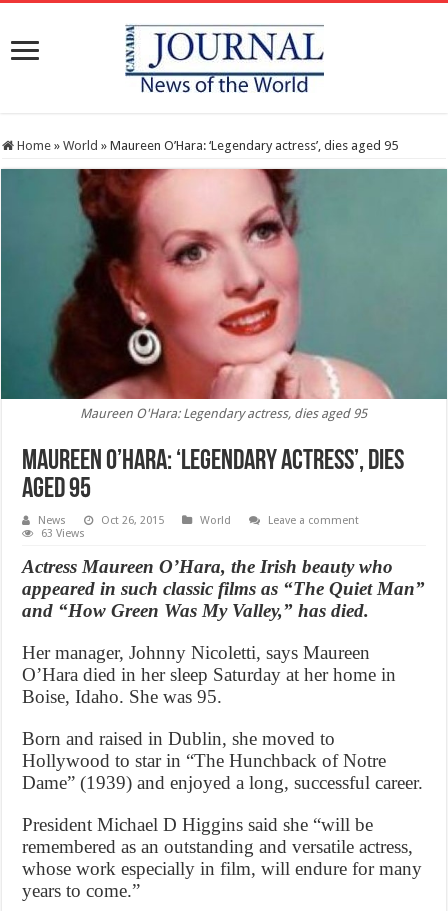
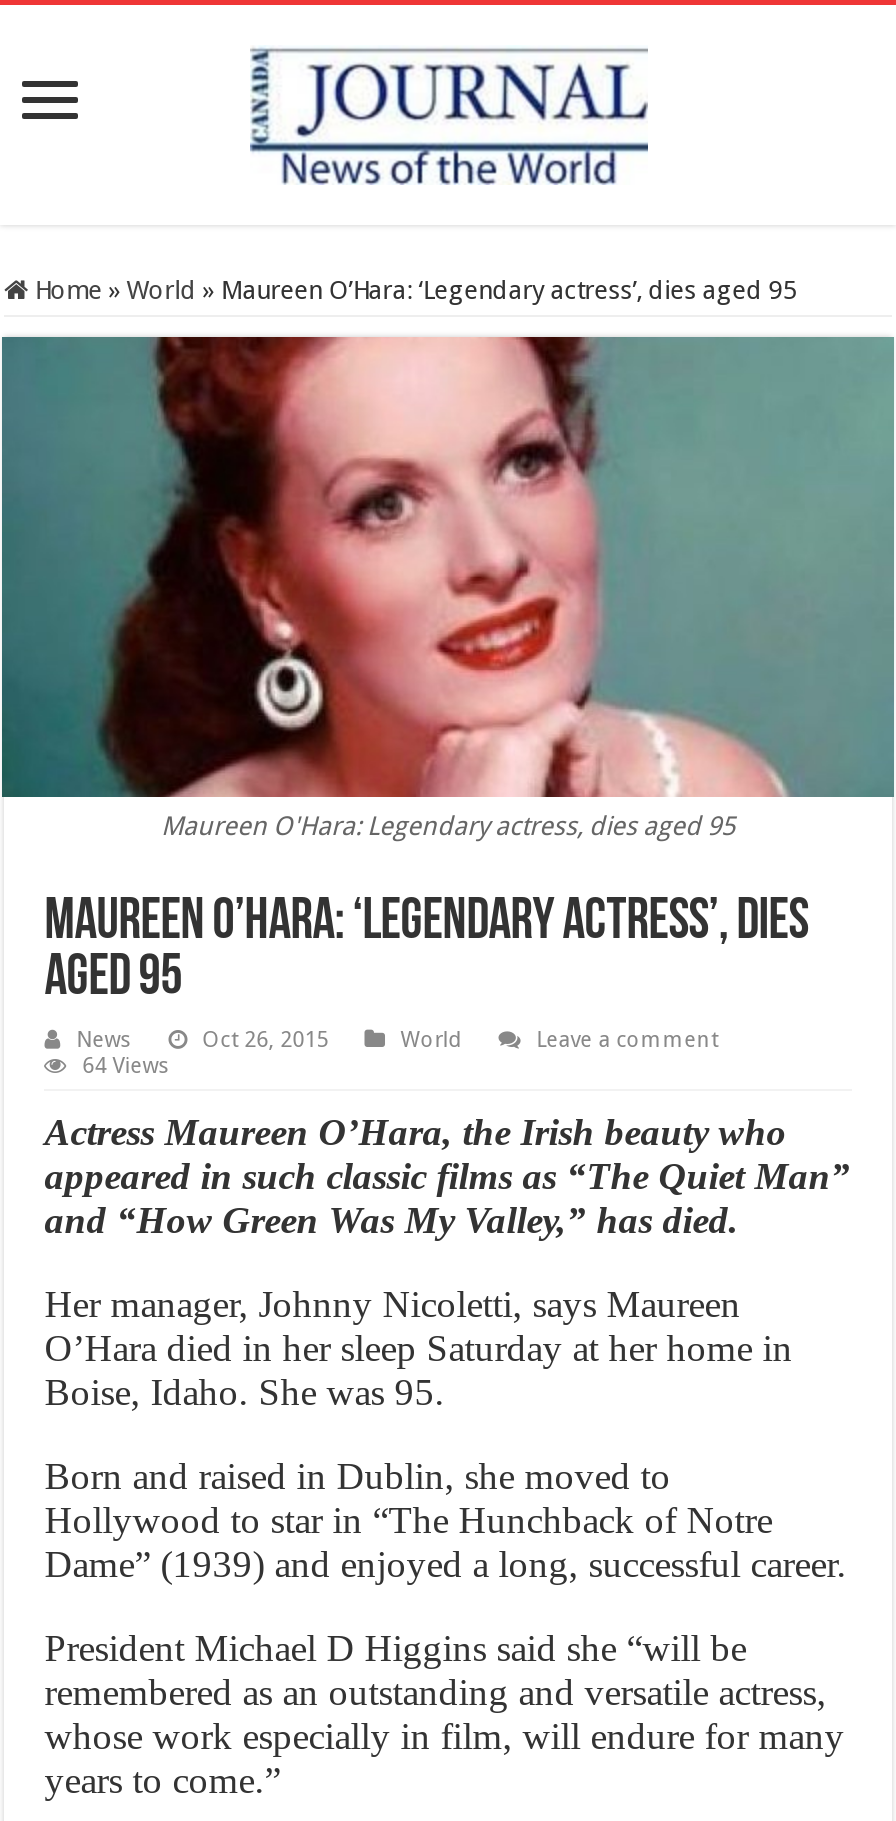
[41,527,85,540] 63 Views -> [82,1052,170,1078] 64 Views

